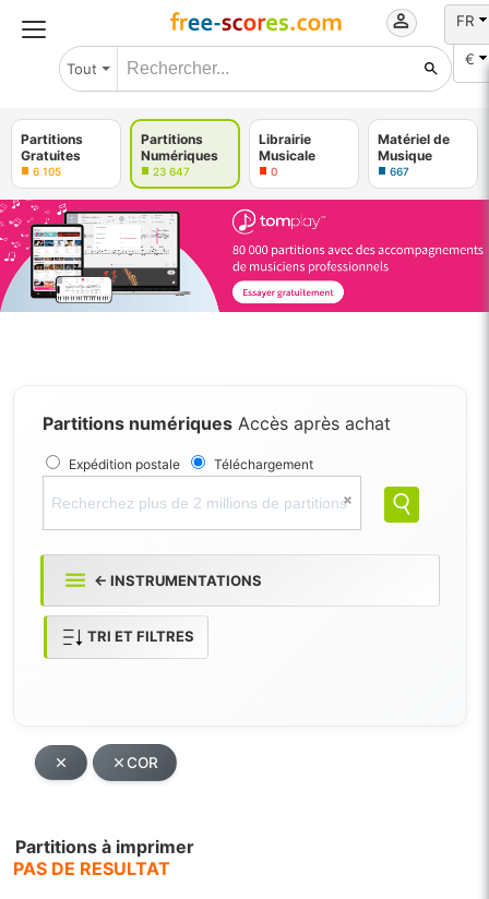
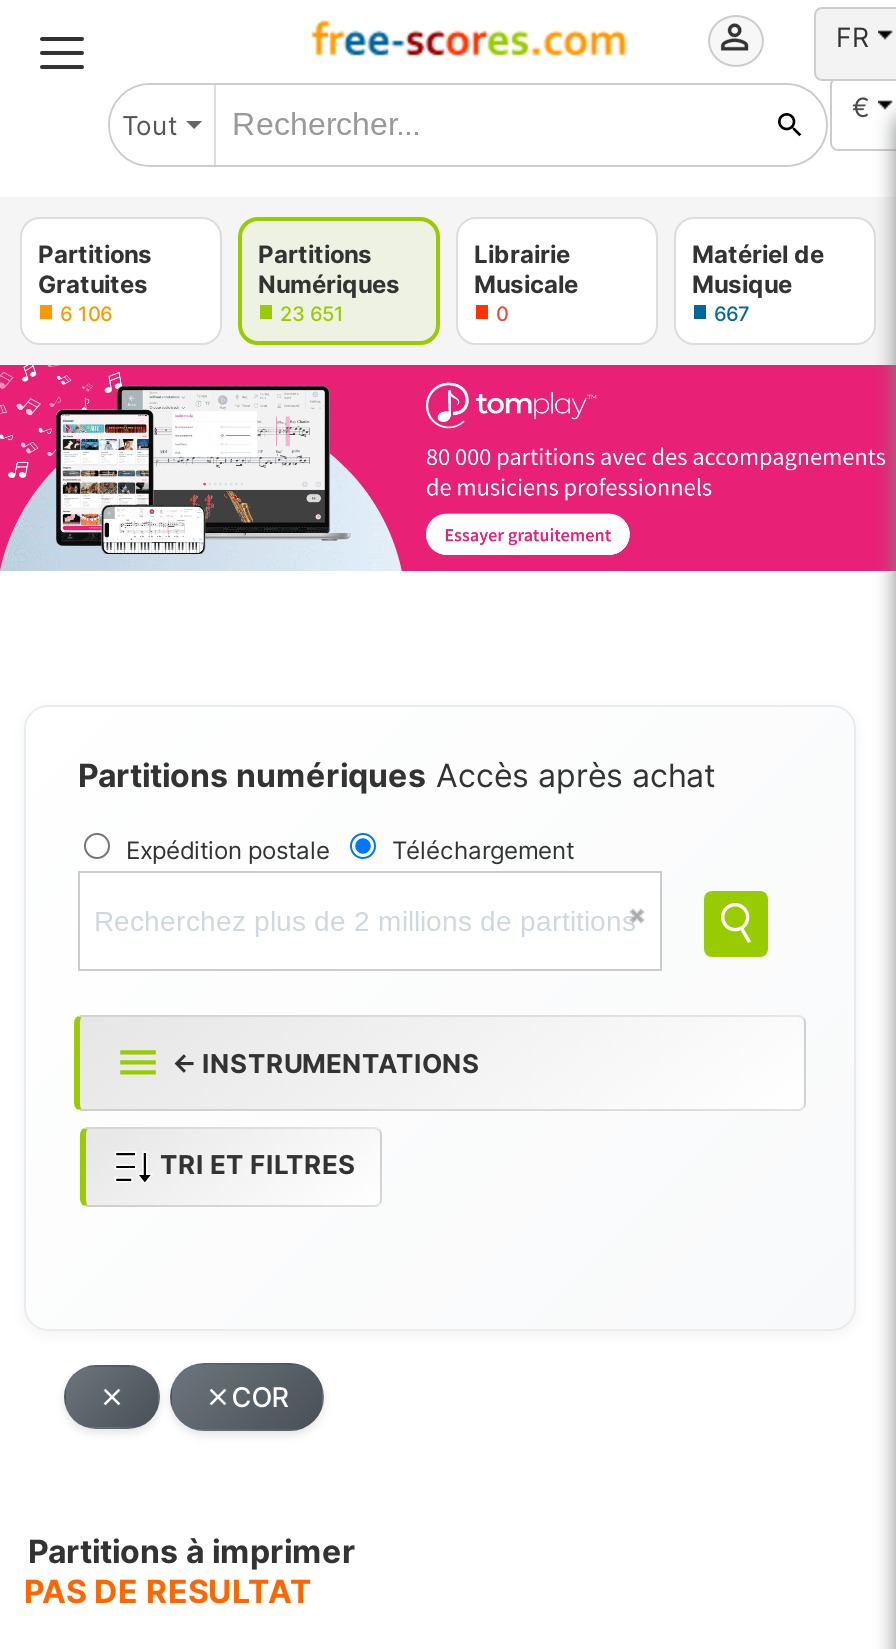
[29,164,61,177] 6 105 -> [54,300,112,324] 6 106
[150,164,190,177] 23 647 -> [274,300,344,324] 23 651

